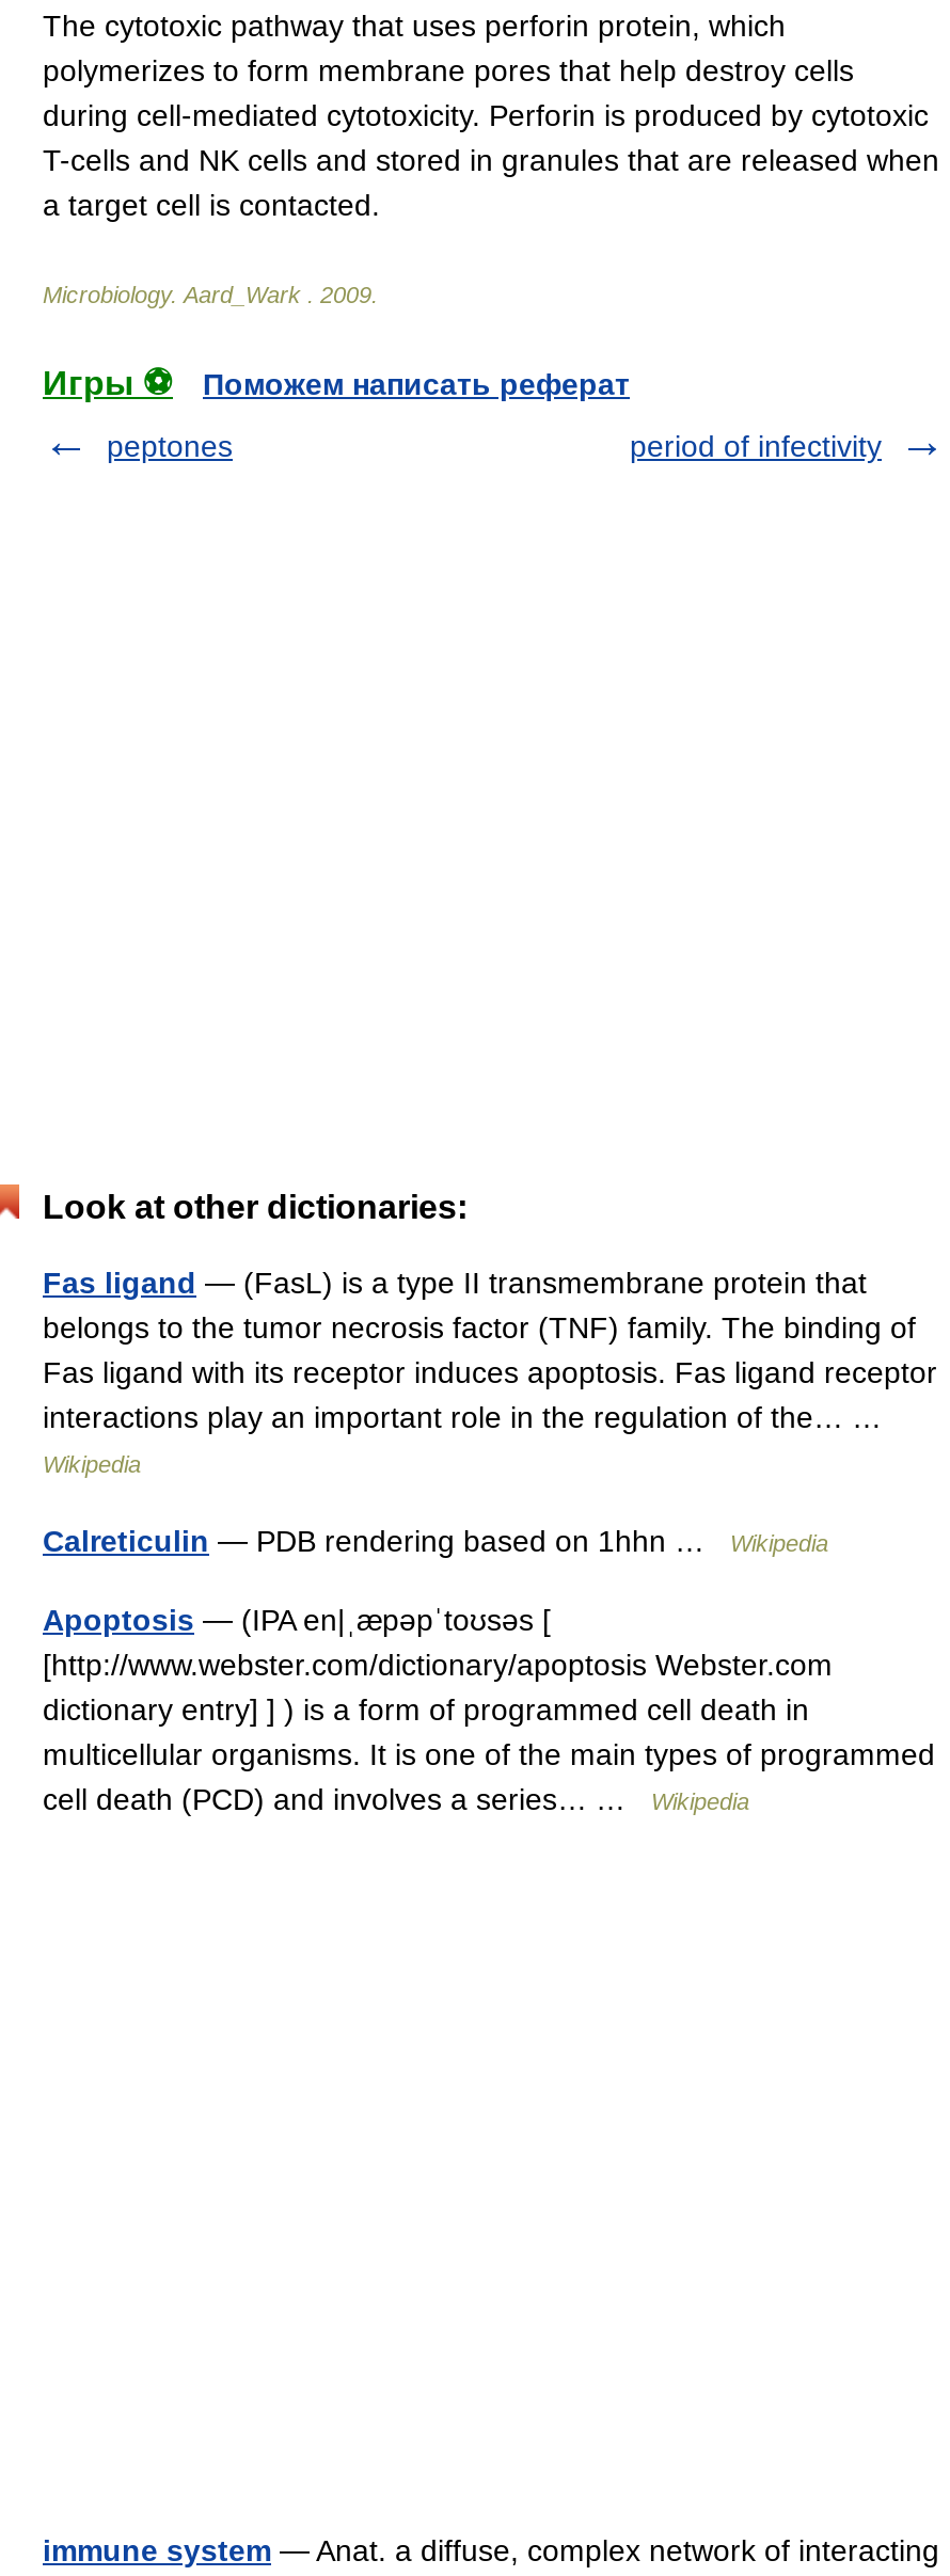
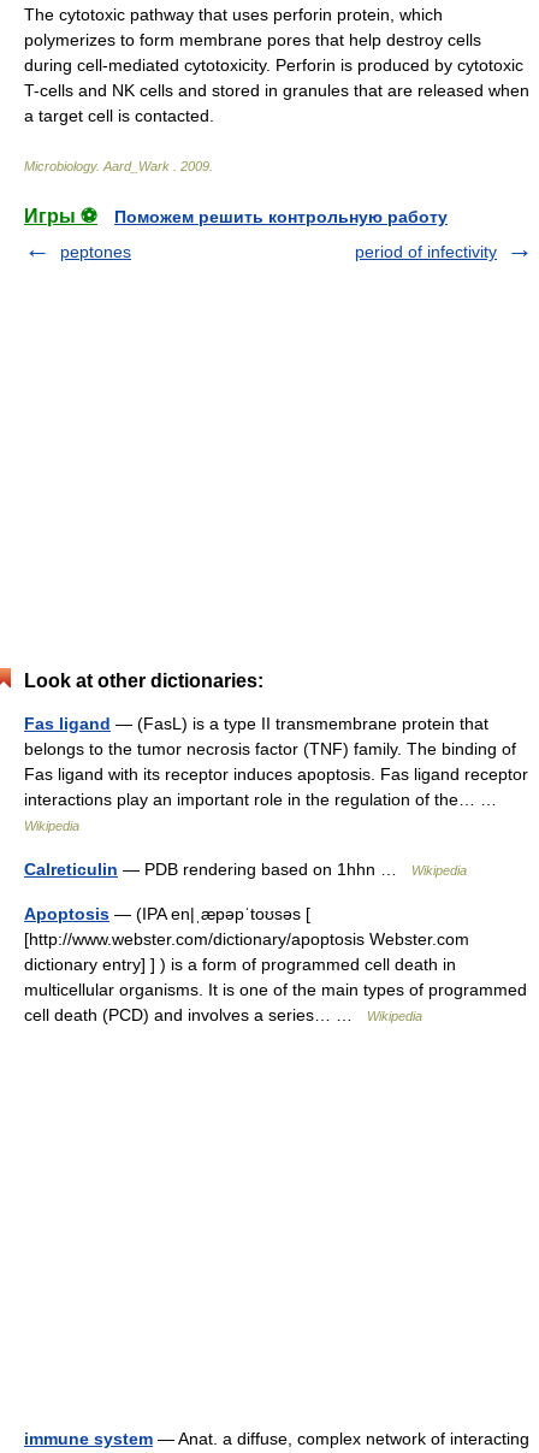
[203,367,630,401] Поможем написать реферат -> [114,207,448,226] Поможем решить контрольную работу

